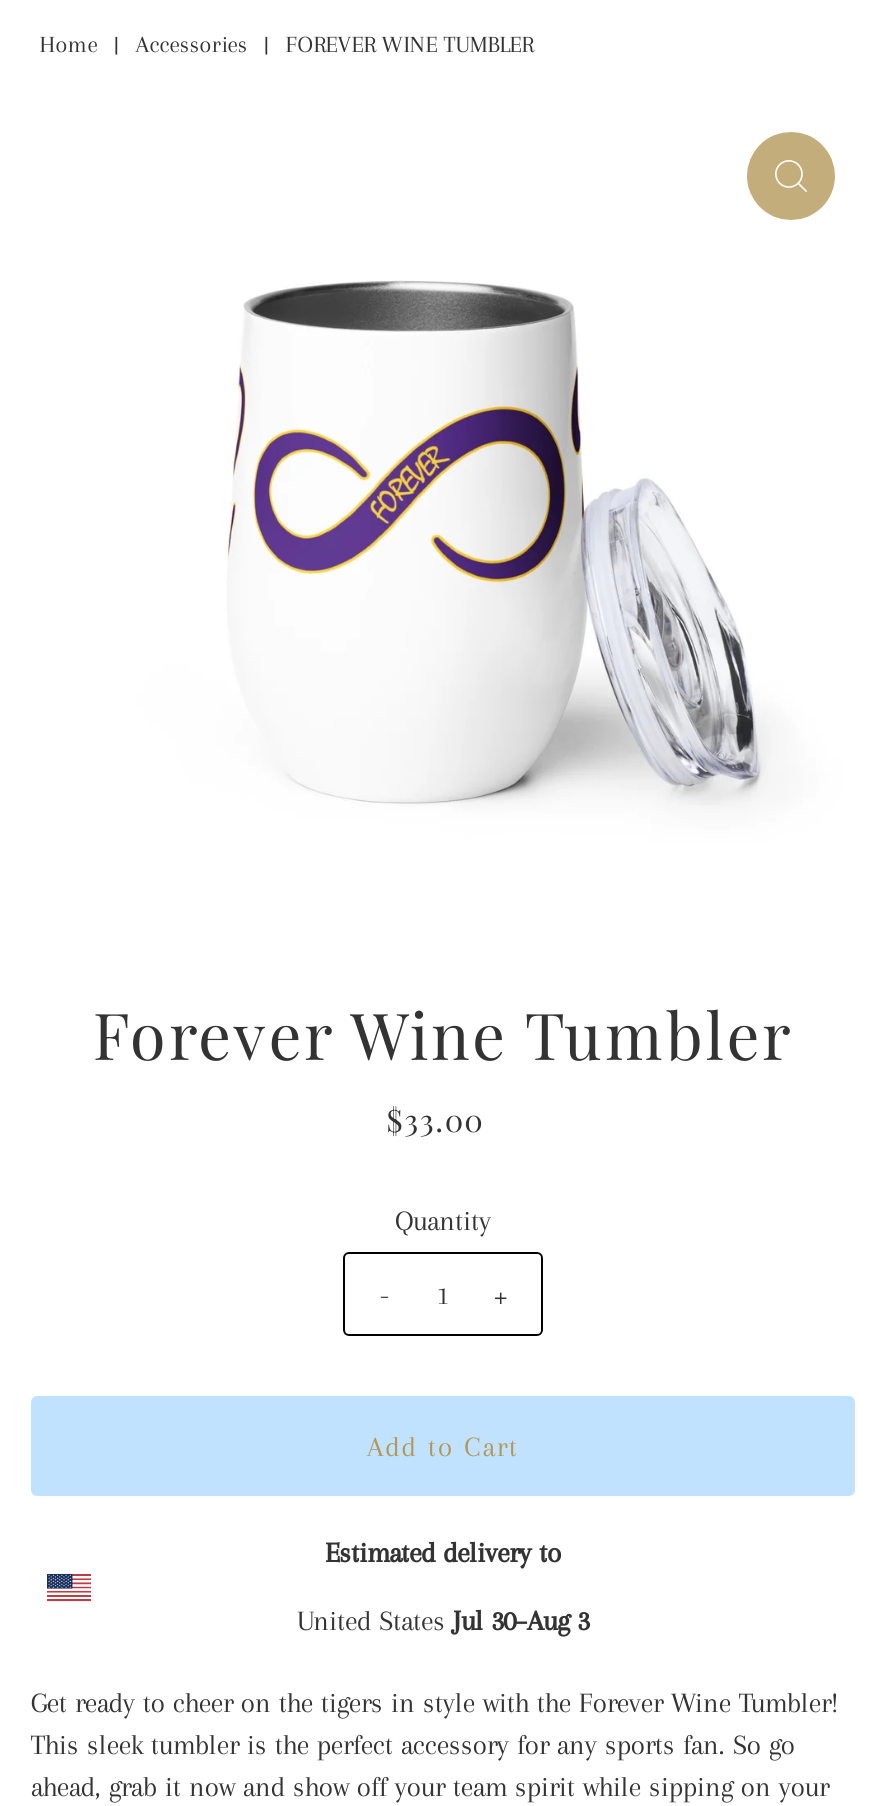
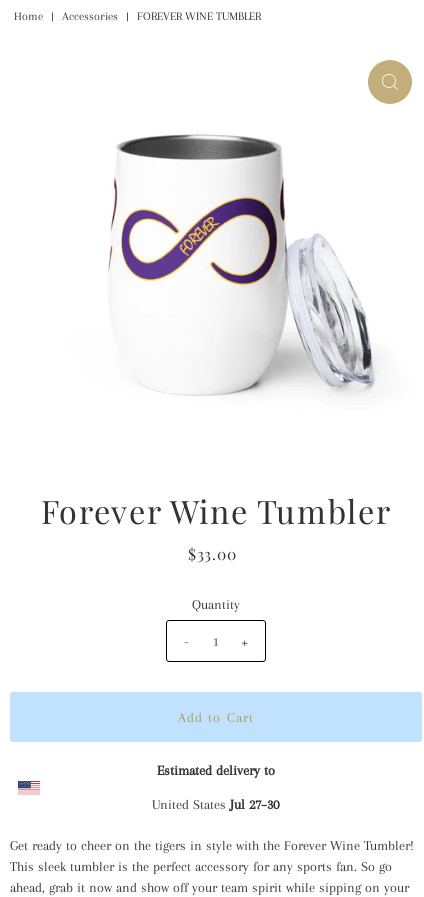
[297,1603,589,1635] United States Jul 30–Aug 3 -> [152,796,279,812] United States Jul 27–30

